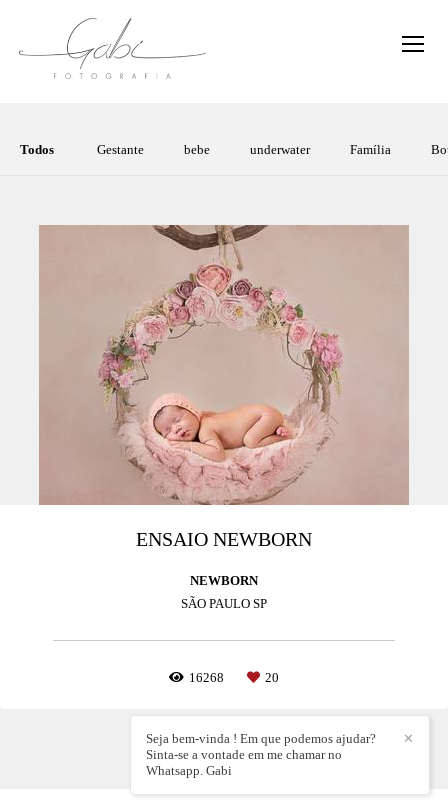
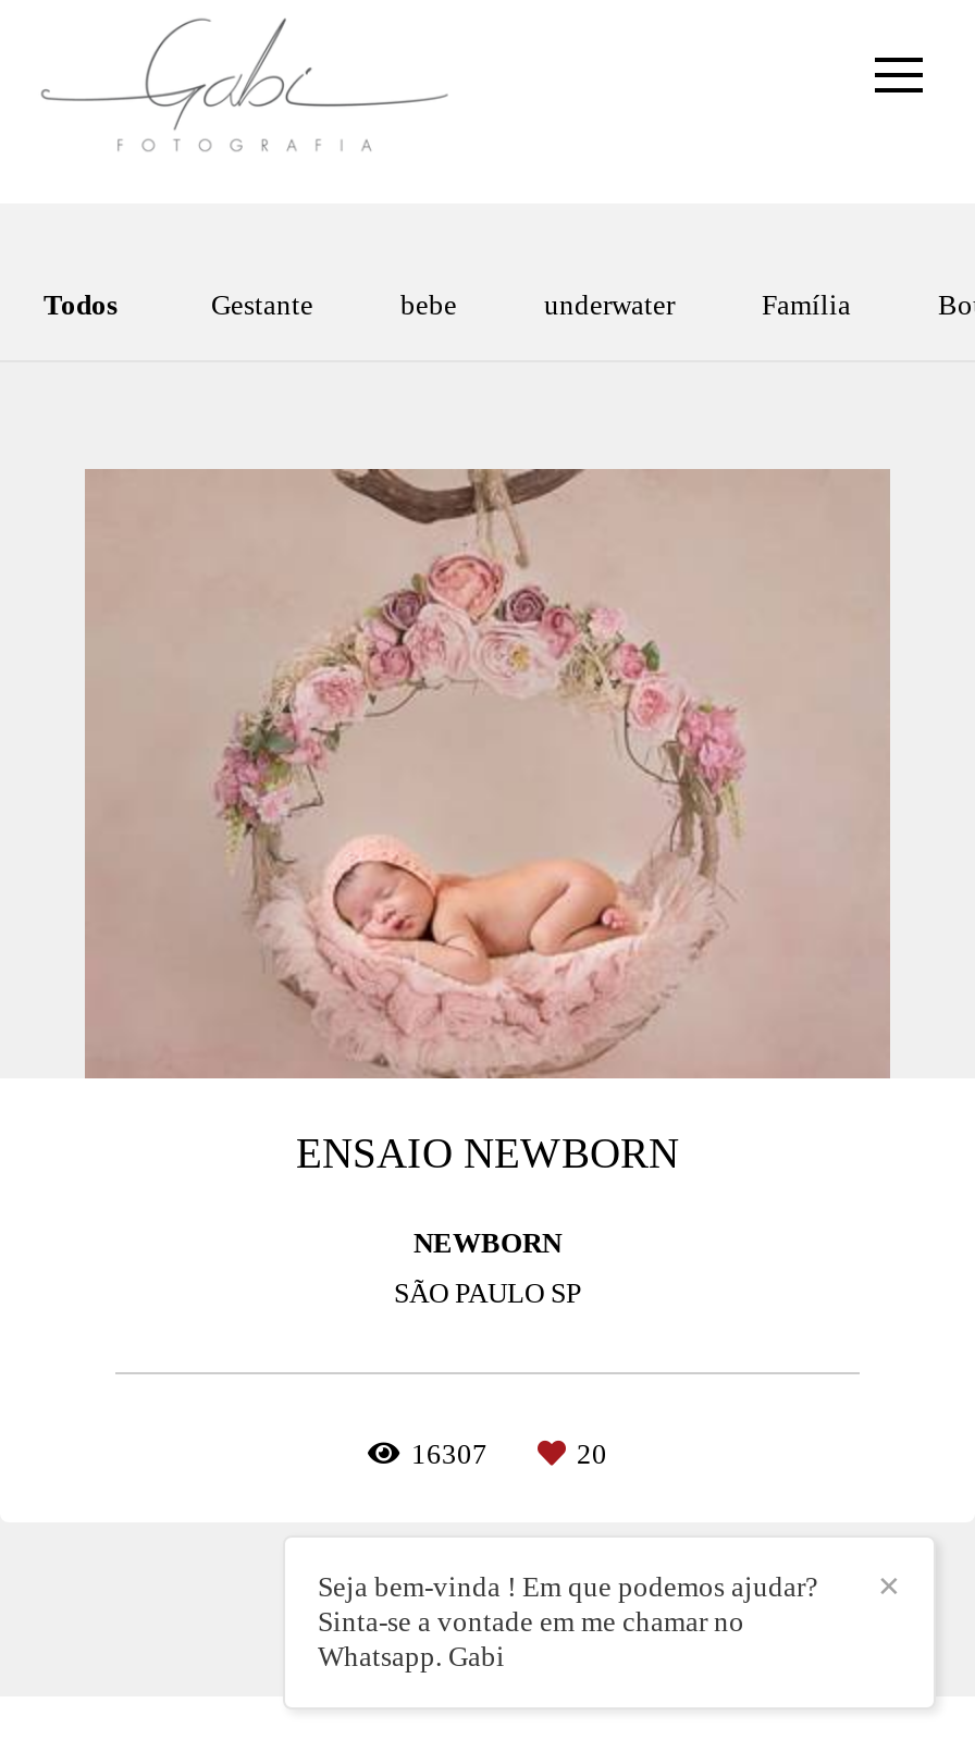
[189,670,224,685] 16268 -> [411,1437,487,1470] 16307

